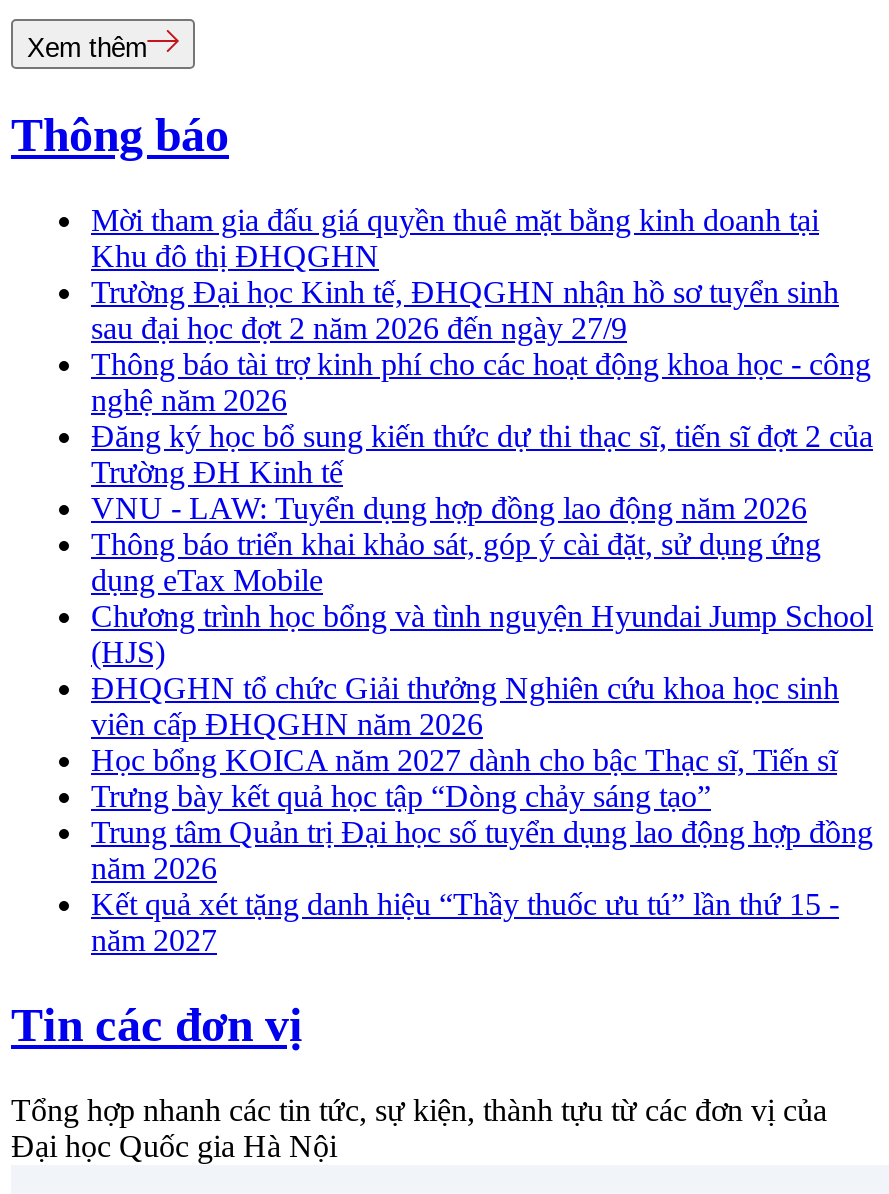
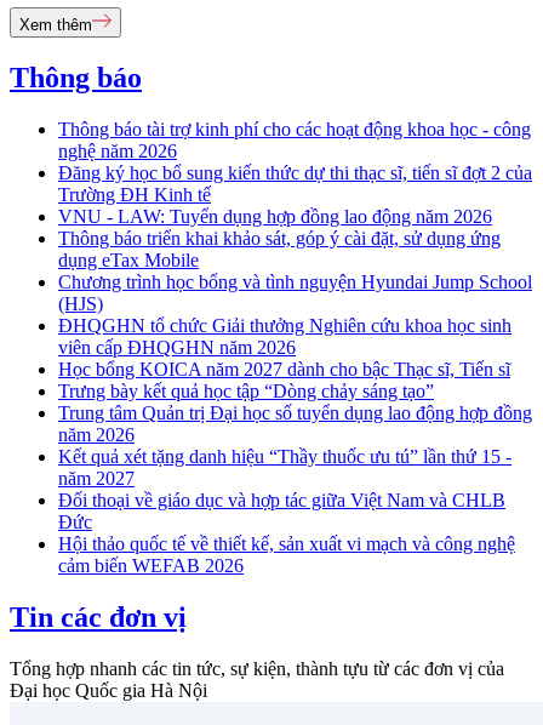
[91,203,839,345] Mời tham gia đấu giá quyền thuê mặt bằng kinh doanh tại | Khu đô thị ĐHQGHN | Trường Đại học Kinh tế, ĐHQGHN nhận hồ sơ tuyển sinh | sau đại học đợt 2 năm 2026 đến ngày 27/9 -> none
moved [91,347,873,957] -> [58,119,532,489]: Thông báo tài trợ kinh phí cho các hoạt động khoa học - công | nghệ năm 2026 | Đăng ký học bổ sung kiến thức dự thi thạc sĩ, tiến sĩ đợt 2 của | ... | Kết quả xét tặng danh hiệu “Thầy thuốc ưu tú” lần thứ 15 - | năm 2027
none -> [58,490,515,576] Đối thoại về giáo dục và hợp tác giữa Việt Nam và CHLB | Đức | Hội thảo quốc tế về thiết kế, sản xuất vi mạch và công nghệ | cảm biến WEFAB 2026

